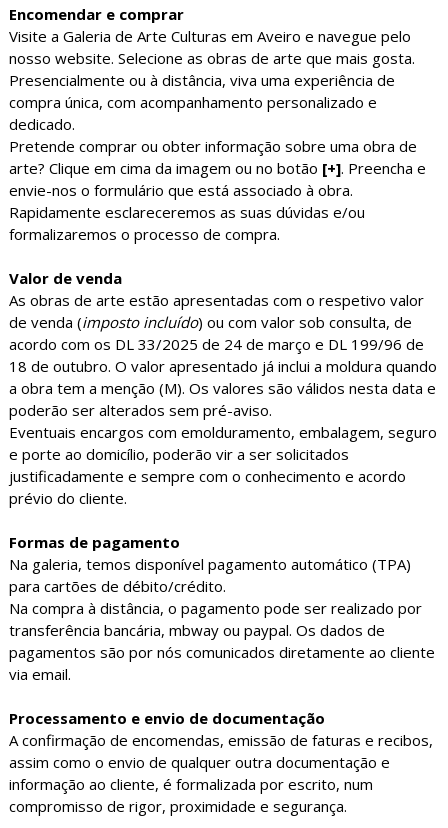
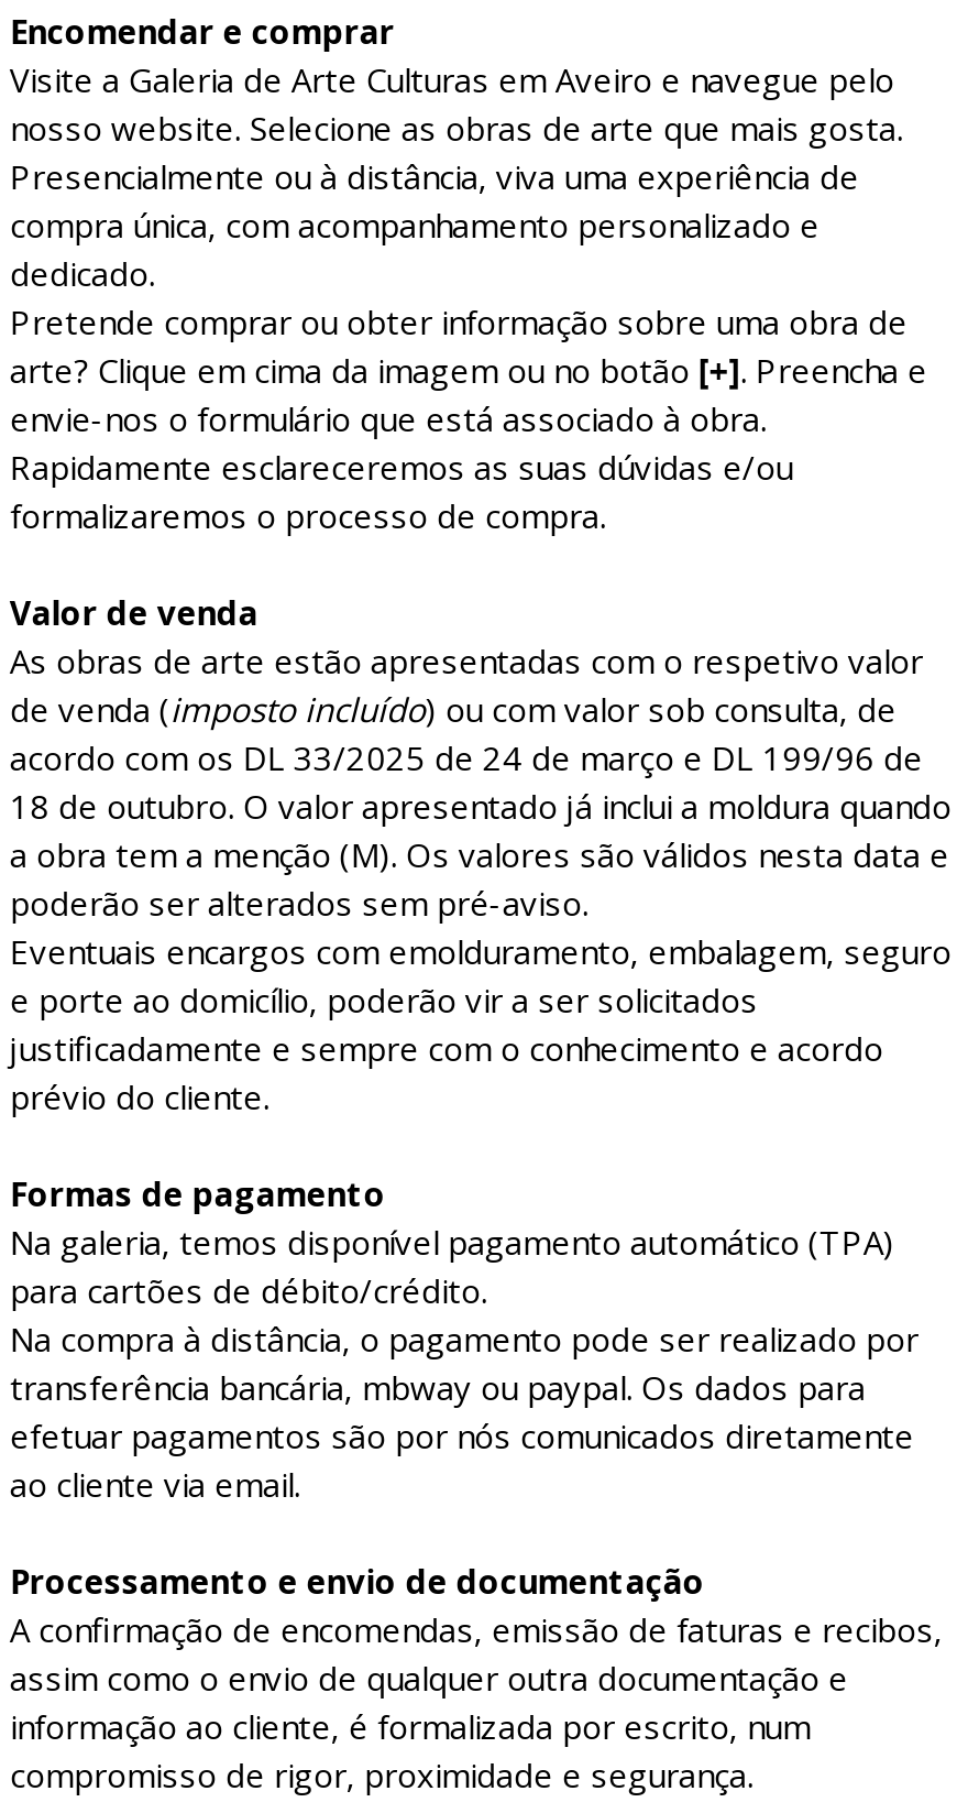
[9,620,435,684] transferência bancária, mbway ou paypal. Os dados de | pagamentos são por nós comunicados diretamente ao cliente | via email. -> [10,1365,914,1506] transferência bancária, mbway ou paypal. Os dados para | efetuar pagamentos são por nós comunicados diretamente | ao cliente via email.

